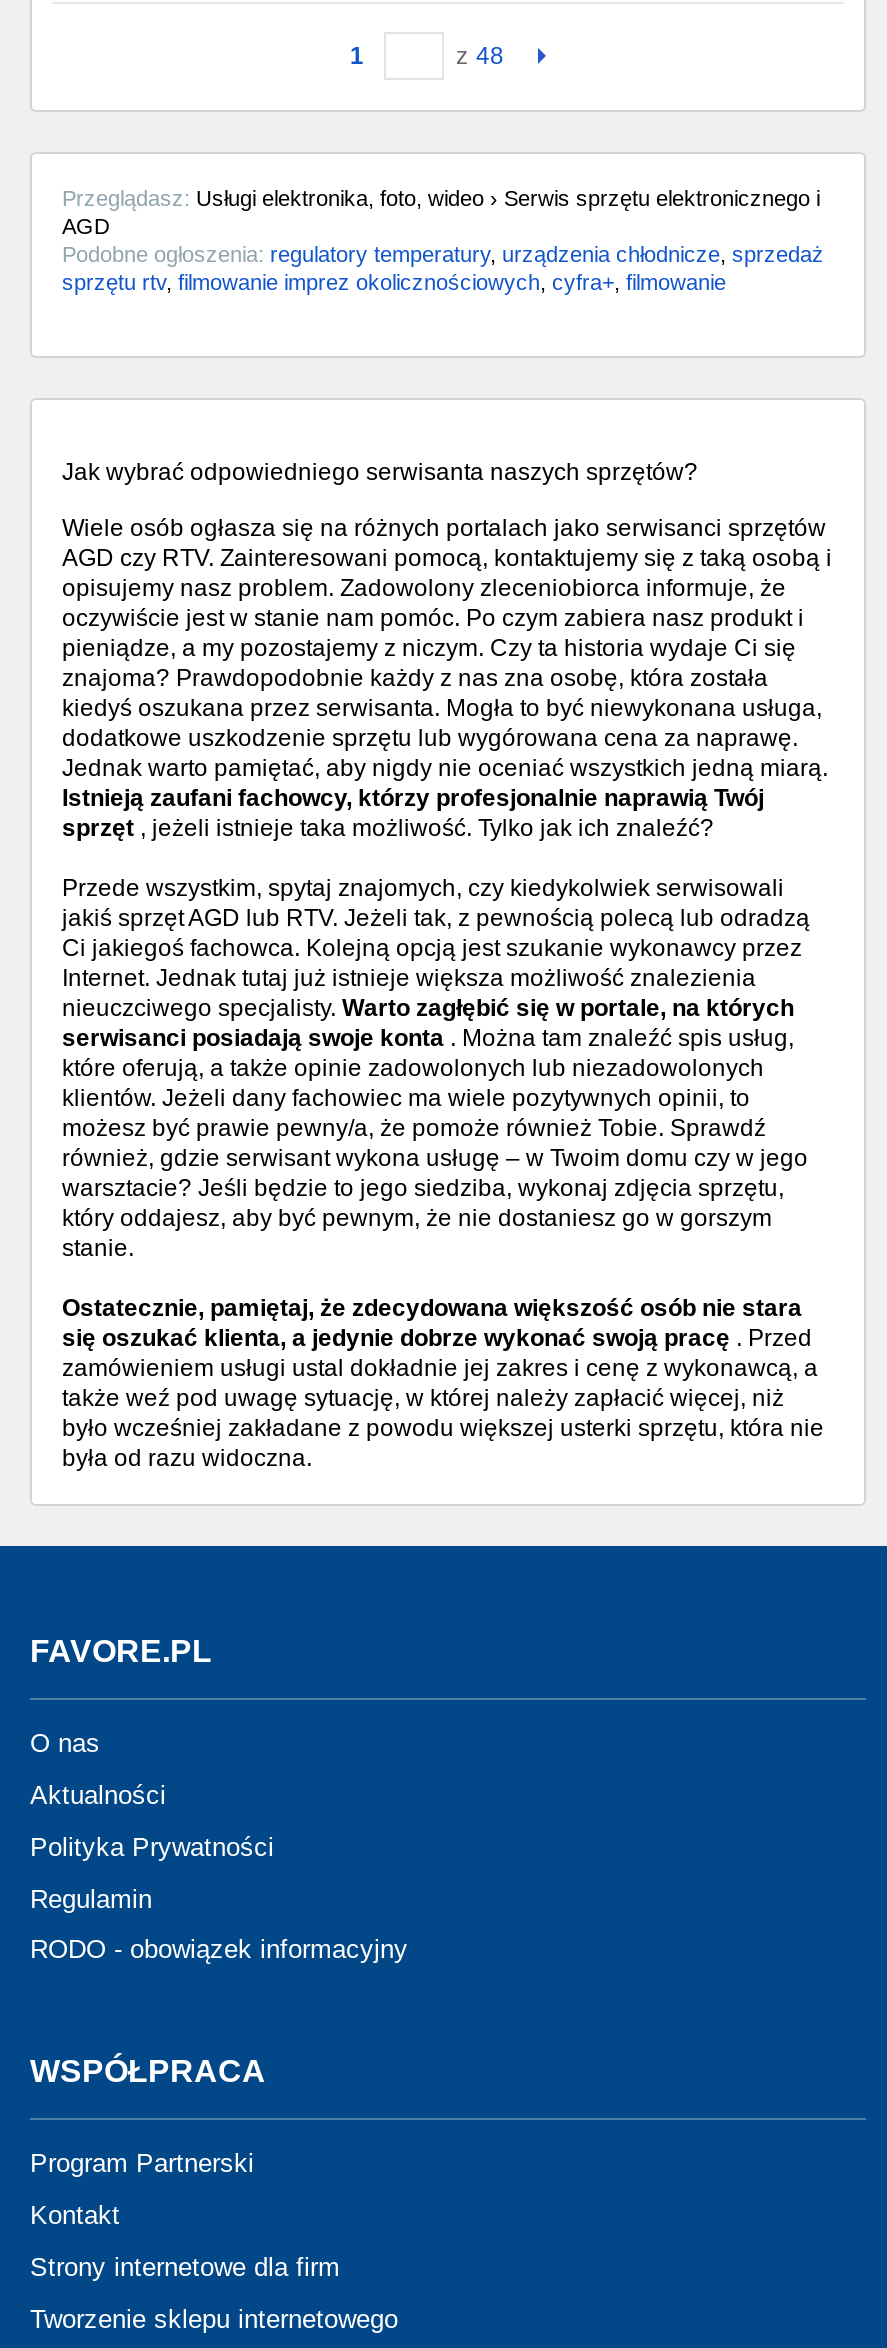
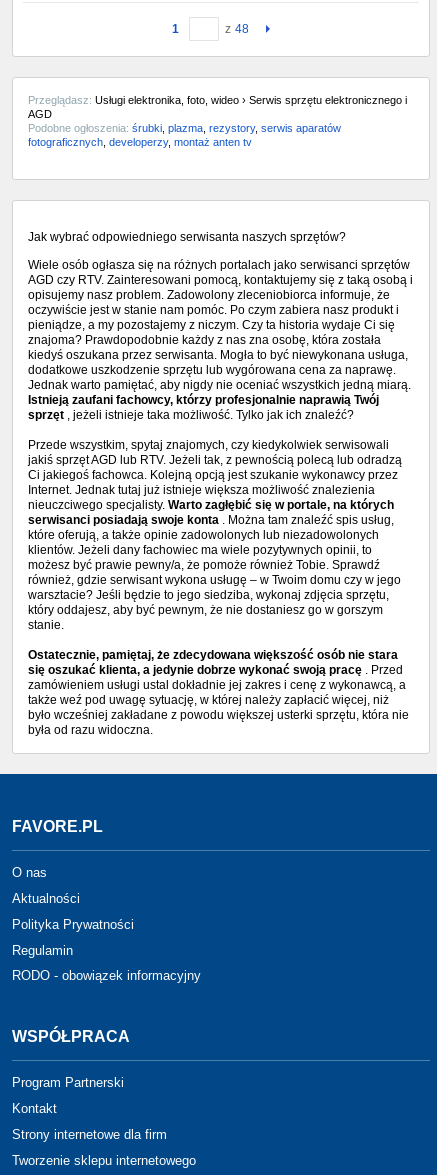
[62,242,824,294] Podobne ogłoszenia: regulatory temperatury, urządzenia chłodnicze, sprzedaż | sprzętu rtv, filmowanie imprez okolicznościowych, cyfra+, filmowanie -> [28,122,341,148] Podobne ogłoszenia: śrubki, plazma, rezystory, serwis aparatów | fotograficznych, developerzy, montaż anten tv

